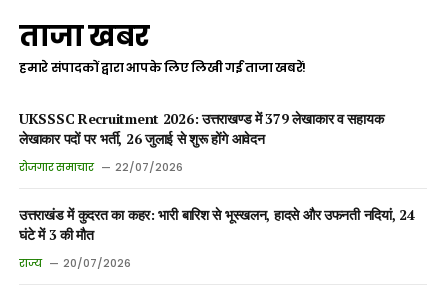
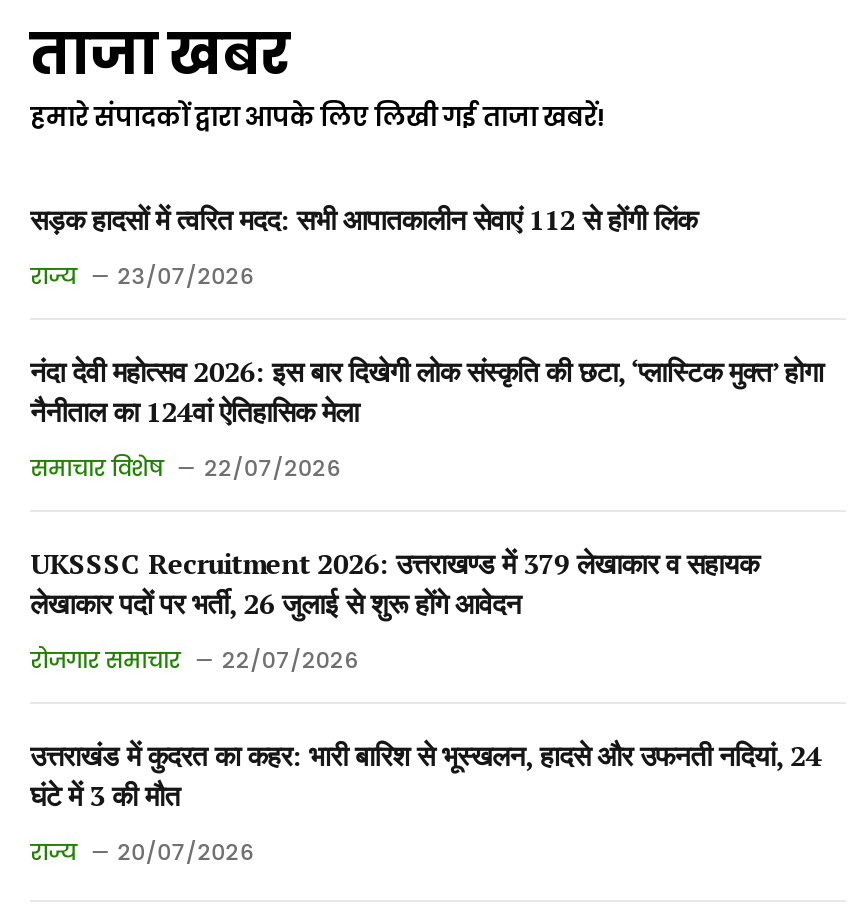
none -> [30,200,823,484] सड़क हादसों में त्वरित मदद: सभी आपातकालीन सेवाएं 112 से होंगी लिंक | राज्य | 23/07/2026 | नंदा देवी महोत्सव 2026: इस बार दिखेगी लोक संस्कृति की छटा, ‘प्लास्टिक मुक्त’ होगा | नैनीताल का 124वां ऐतिहासिक मेला | समाचार विशेष | 22/07/2026

